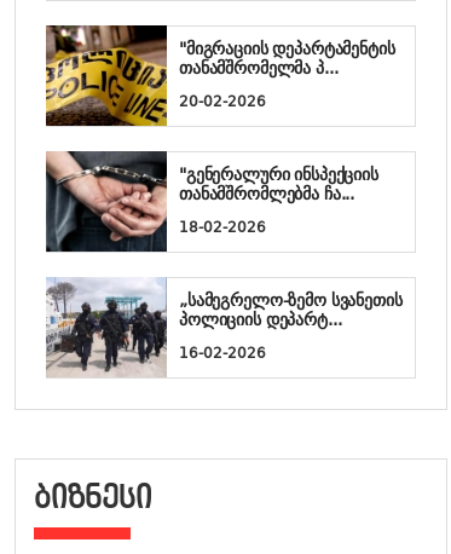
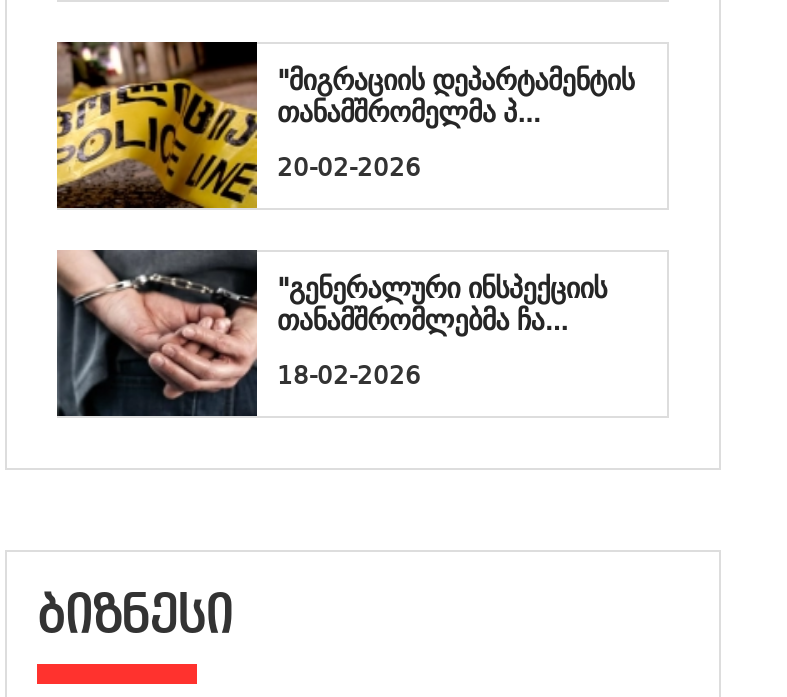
[46,277,402,377] [image] | „სამეგრელო-ზემო სვანეთის | პოლიციის დეპარტ... | 16-02-2026 -> none

